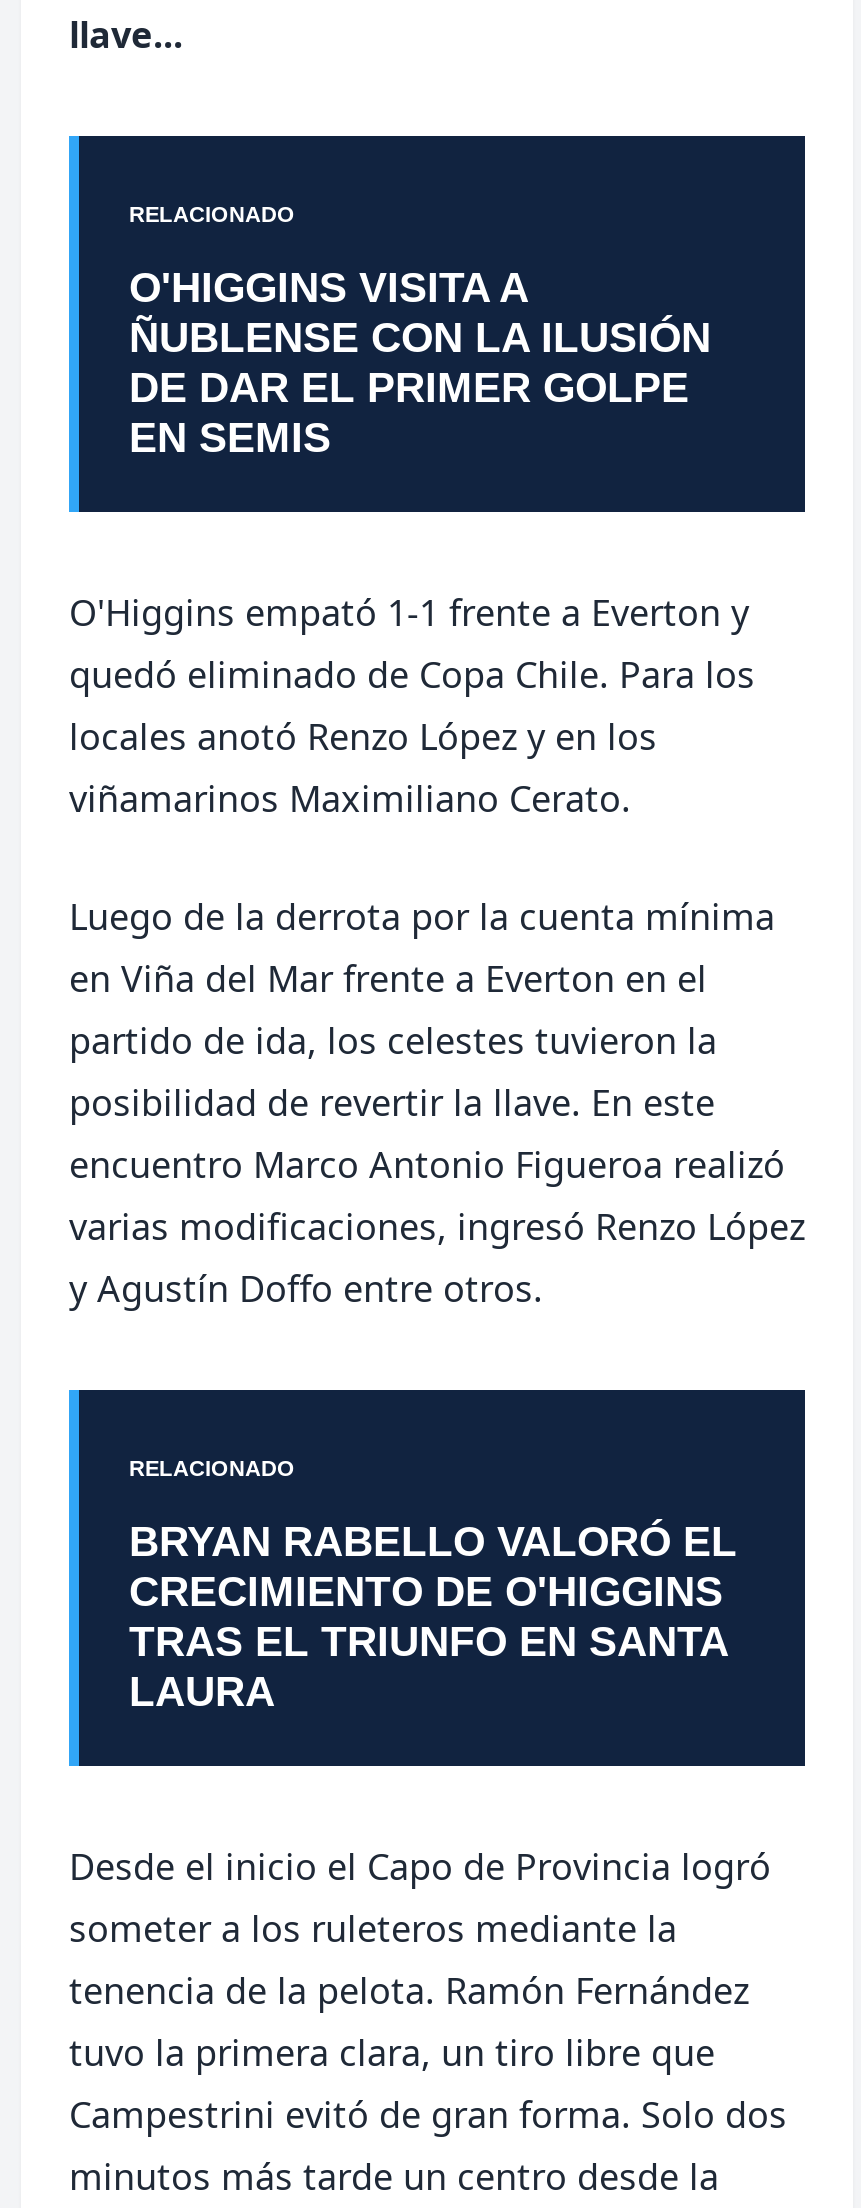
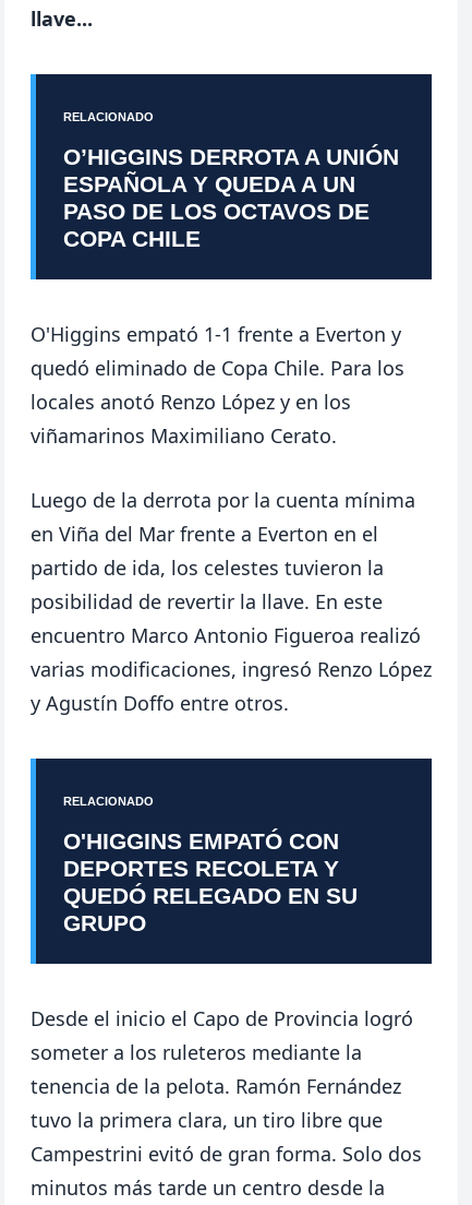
[129,264,711,460] O'HIGGINS VISITA A | ÑUBLENSE CON LA ILUSIÓN | DE DAR EL PRIMER GOLPE | EN SEMIS -> [63,144,399,251] O’HIGGINS DERROTA A UNIÓN | ESPAÑOLA Y QUEDA A UN | PASO DE LOS OCTAVOS DE | COPA CHILE
[129,1518,737,1714] BRYAN RABELLO VALORÓ EL | CRECIMIENTO DE O'HIGGINS | TRAS EL TRIUNFO EN SANTA | LAURA -> [63,829,358,936] O'HIGGINS EMPATÓ CON | DEPORTES RECOLETA Y | QUEDÓ RELEGADO EN SU | GRUPO

